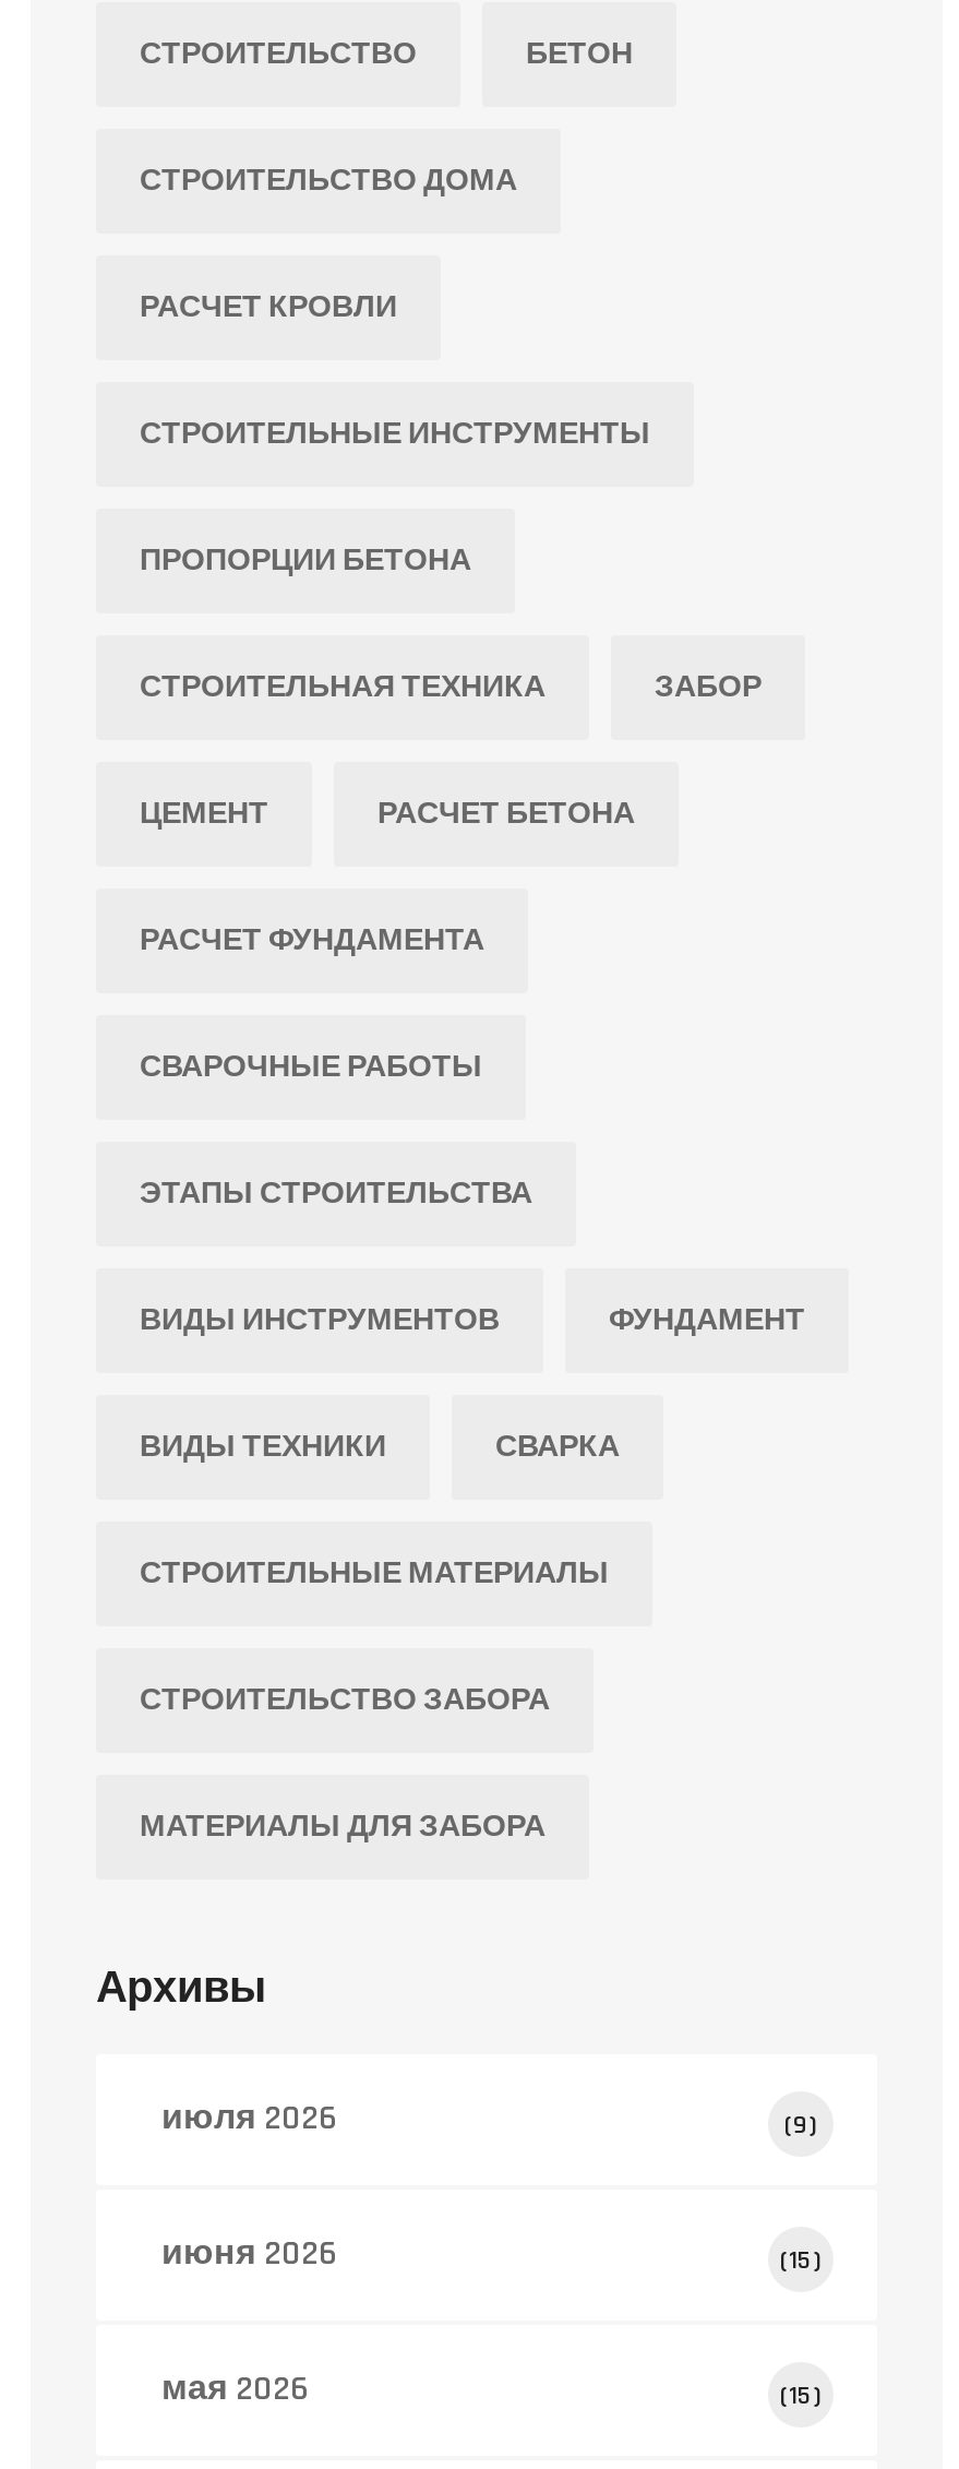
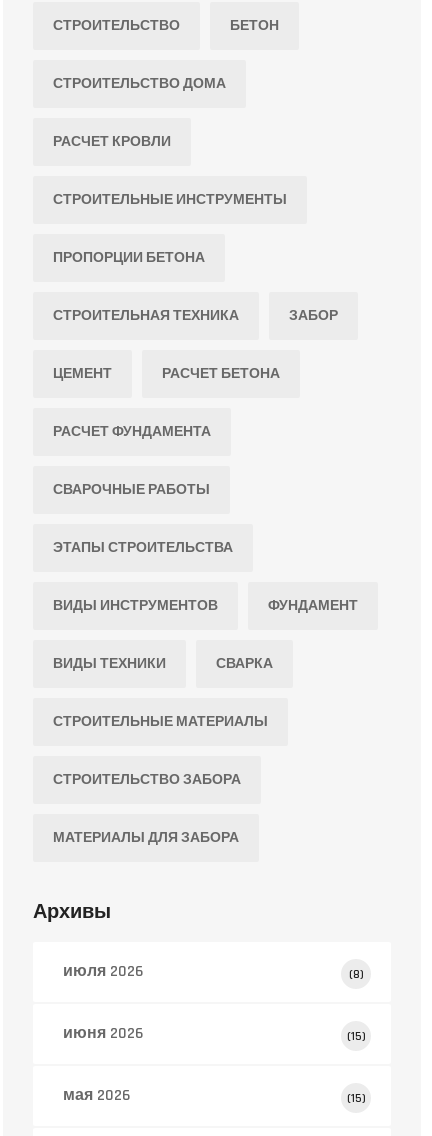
[784,2109,817,2142] (9) -> [348,967,363,982] (8)

